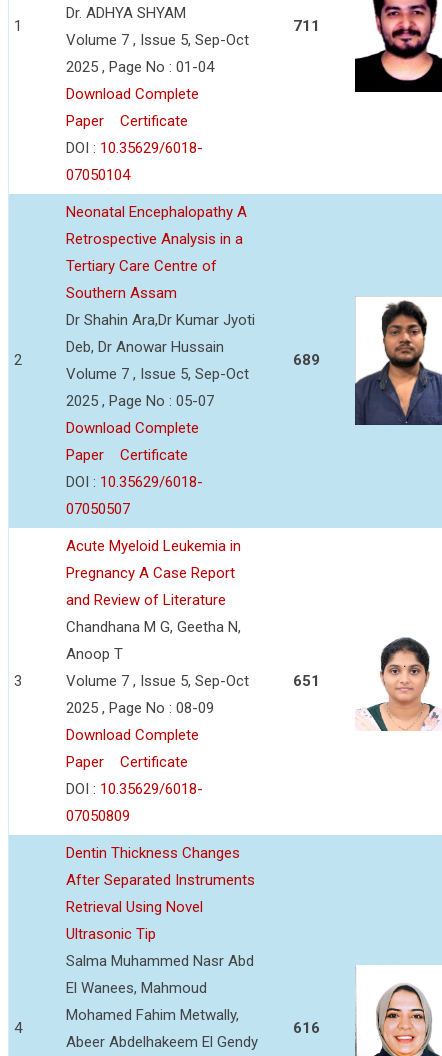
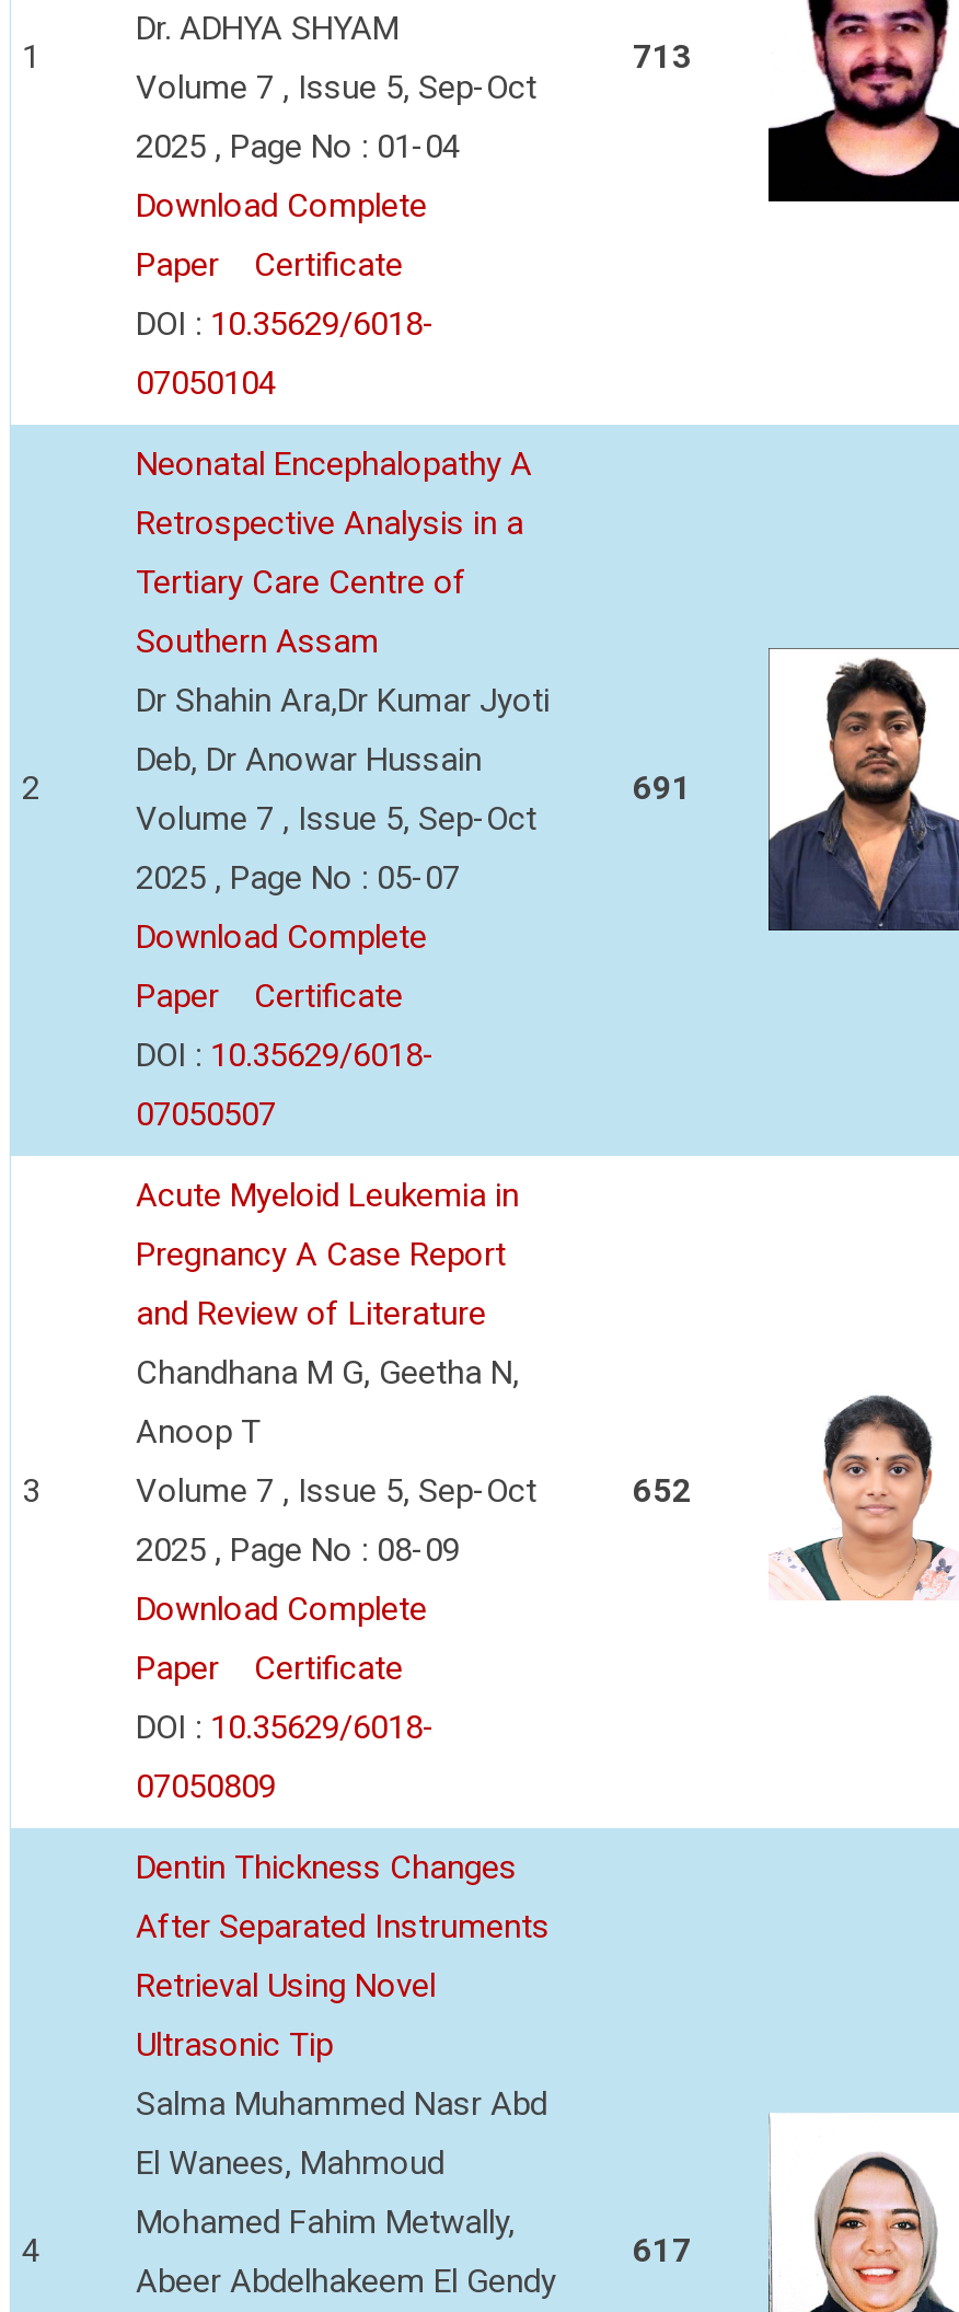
[293,17,320,35] 711 -> [633,38,692,78] 713
[293,351,320,369] 689 -> [633,769,692,809] 691
[293,672,320,690] 651 -> [633,1472,692,1512] 652
[293,1019,320,1037] 616 -> [633,2232,692,2271] 617

